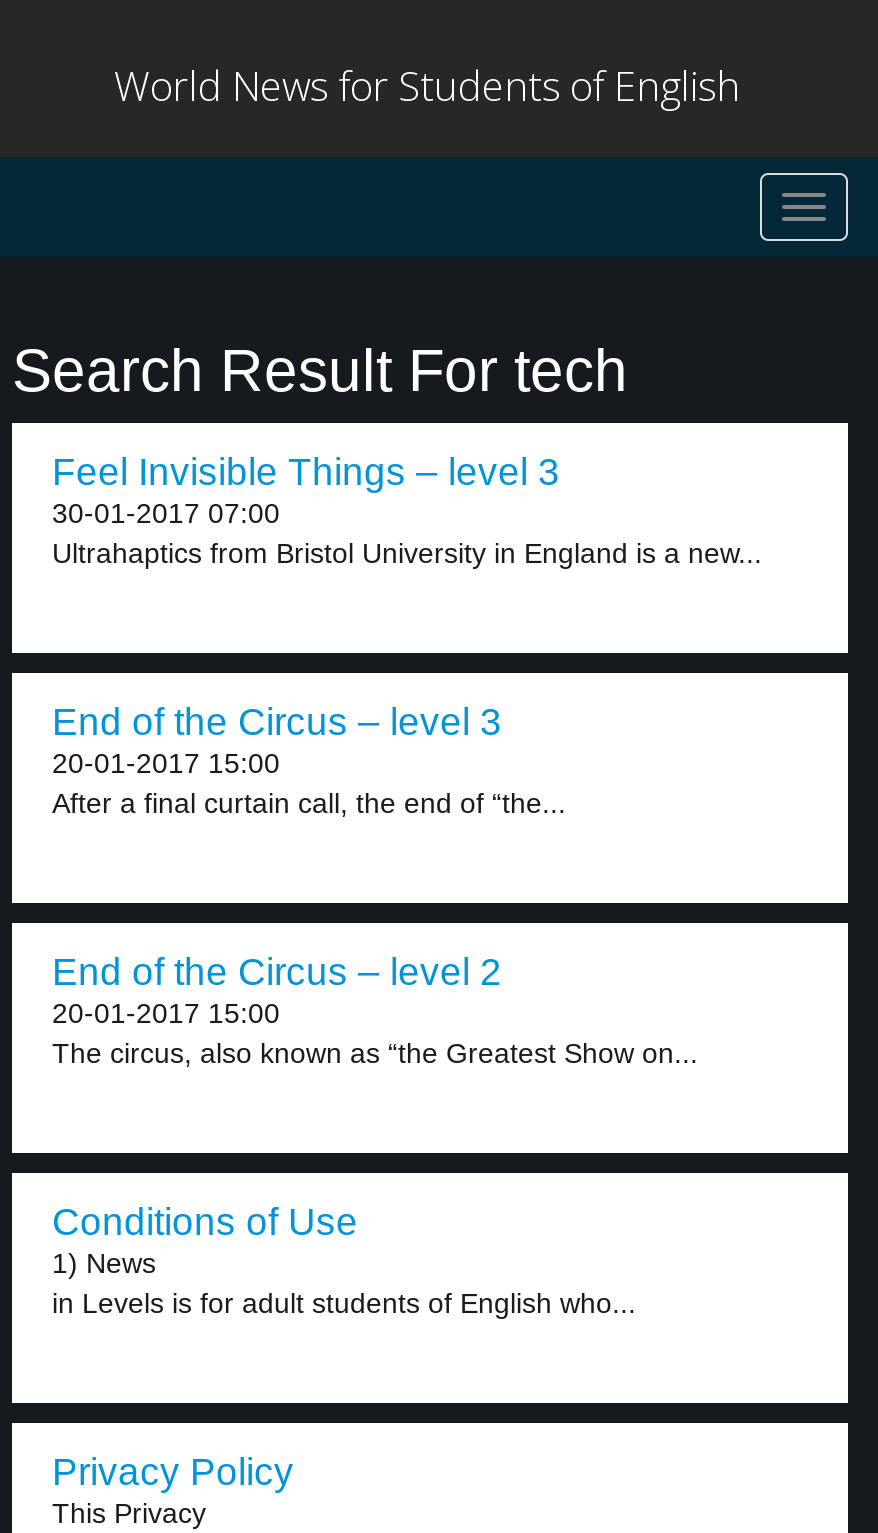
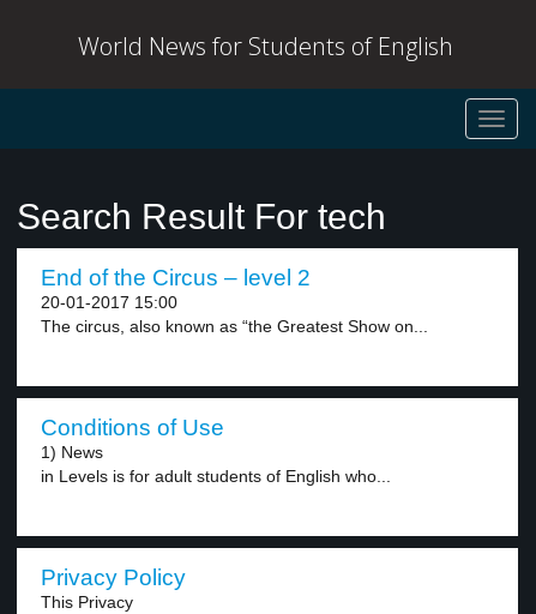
[52,451,762,569] Feel Invisible Things – level 3 | 30-01-2017 07:00 | Ultrahaptics from Bristol University in England is a new... -> none
[52,701,566,819] End of the Circus – level 3 | 20-01-2017 15:00 | After a final curtain call, the end of “the... -> none

